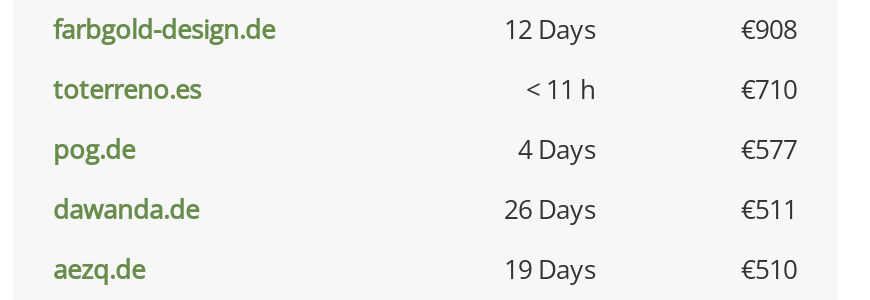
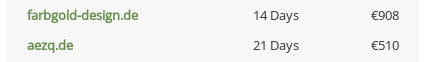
[504,11,596,47] 12 Days -> [252,6,298,24] 14 Days
[53,71,797,227] toterreno.es | < 11 h | €710 | pog.de | 4 Days | €577 | dawanda.de | 26 Days | €511 -> none
[504,251,596,287] 19 Days -> [252,36,298,54] 21 Days

